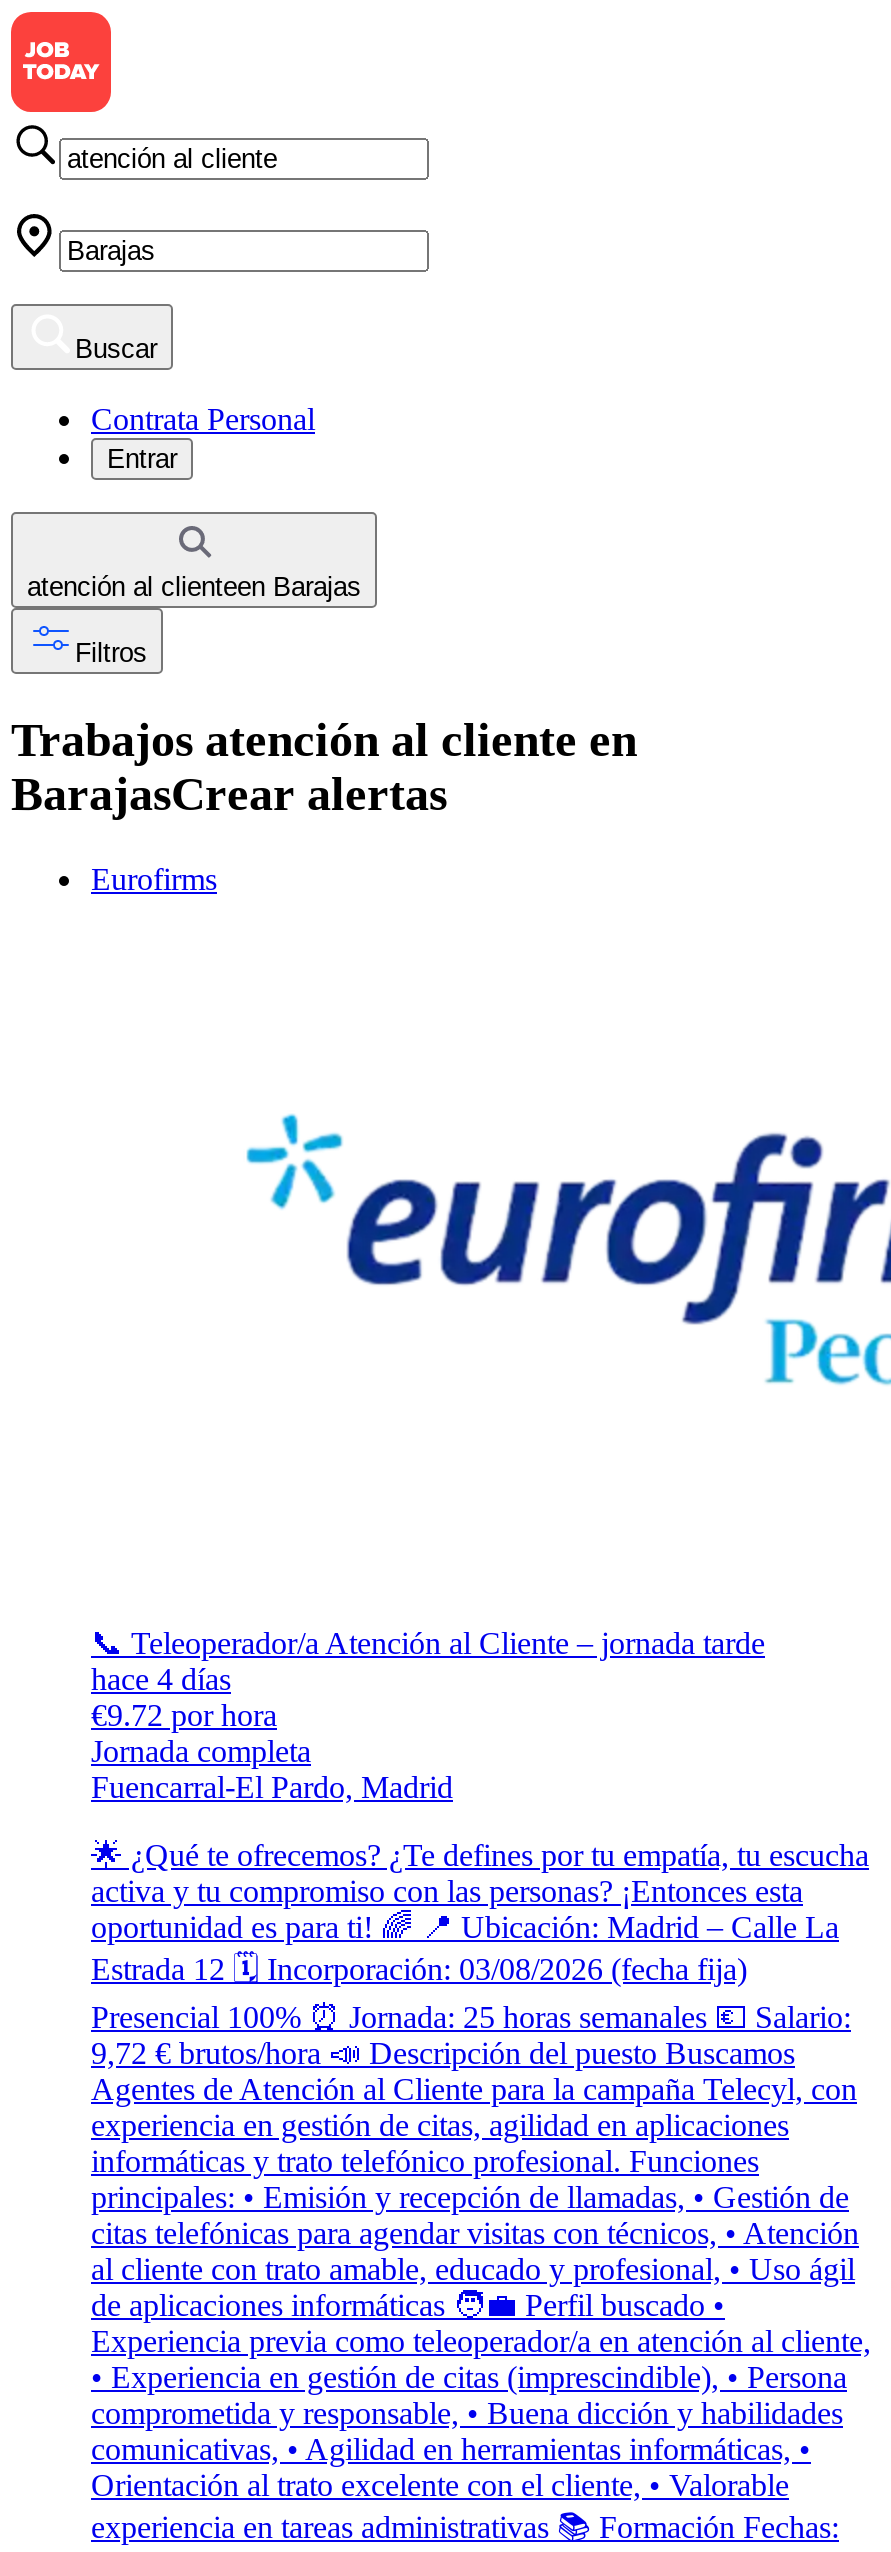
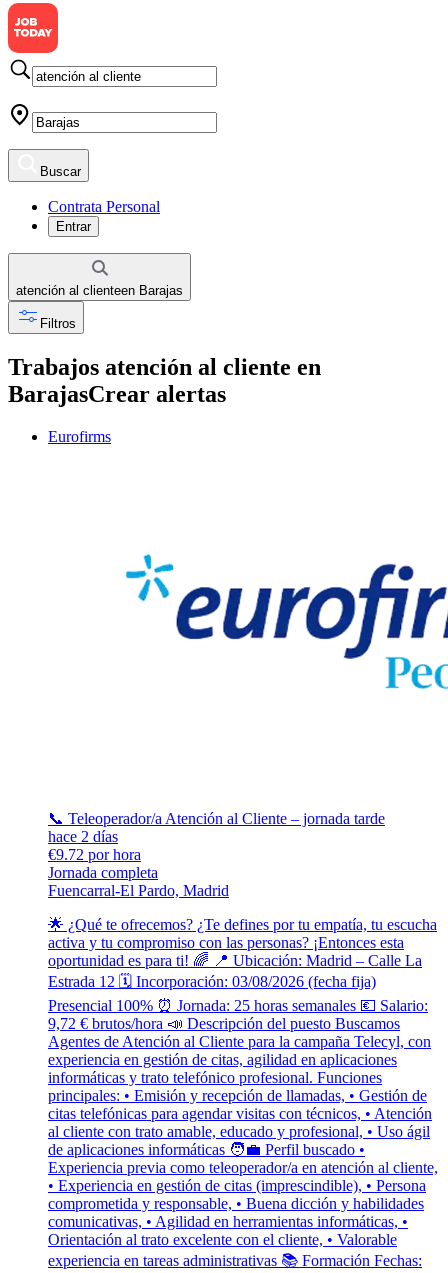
[91,1662,231,1696] hace 4 días -> [48,828,118,845] hace 2 días

